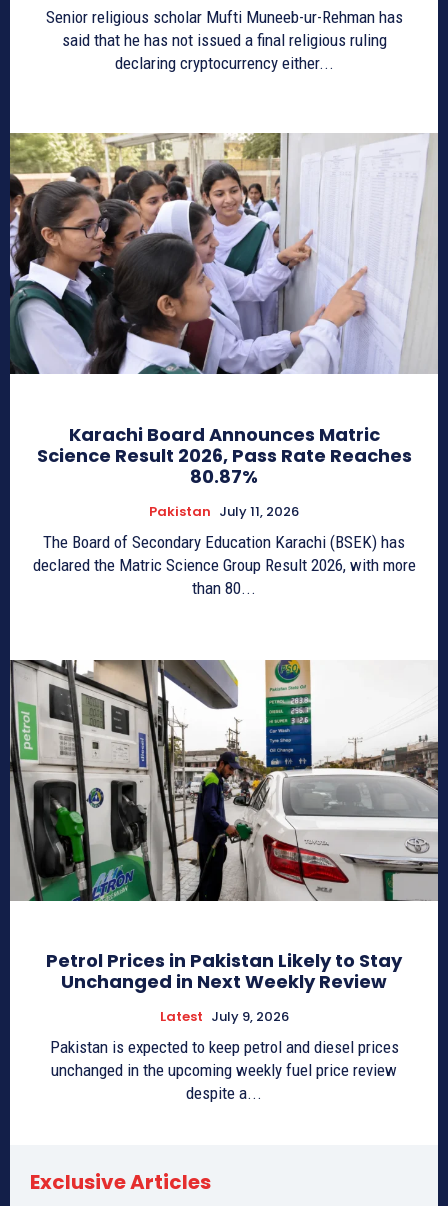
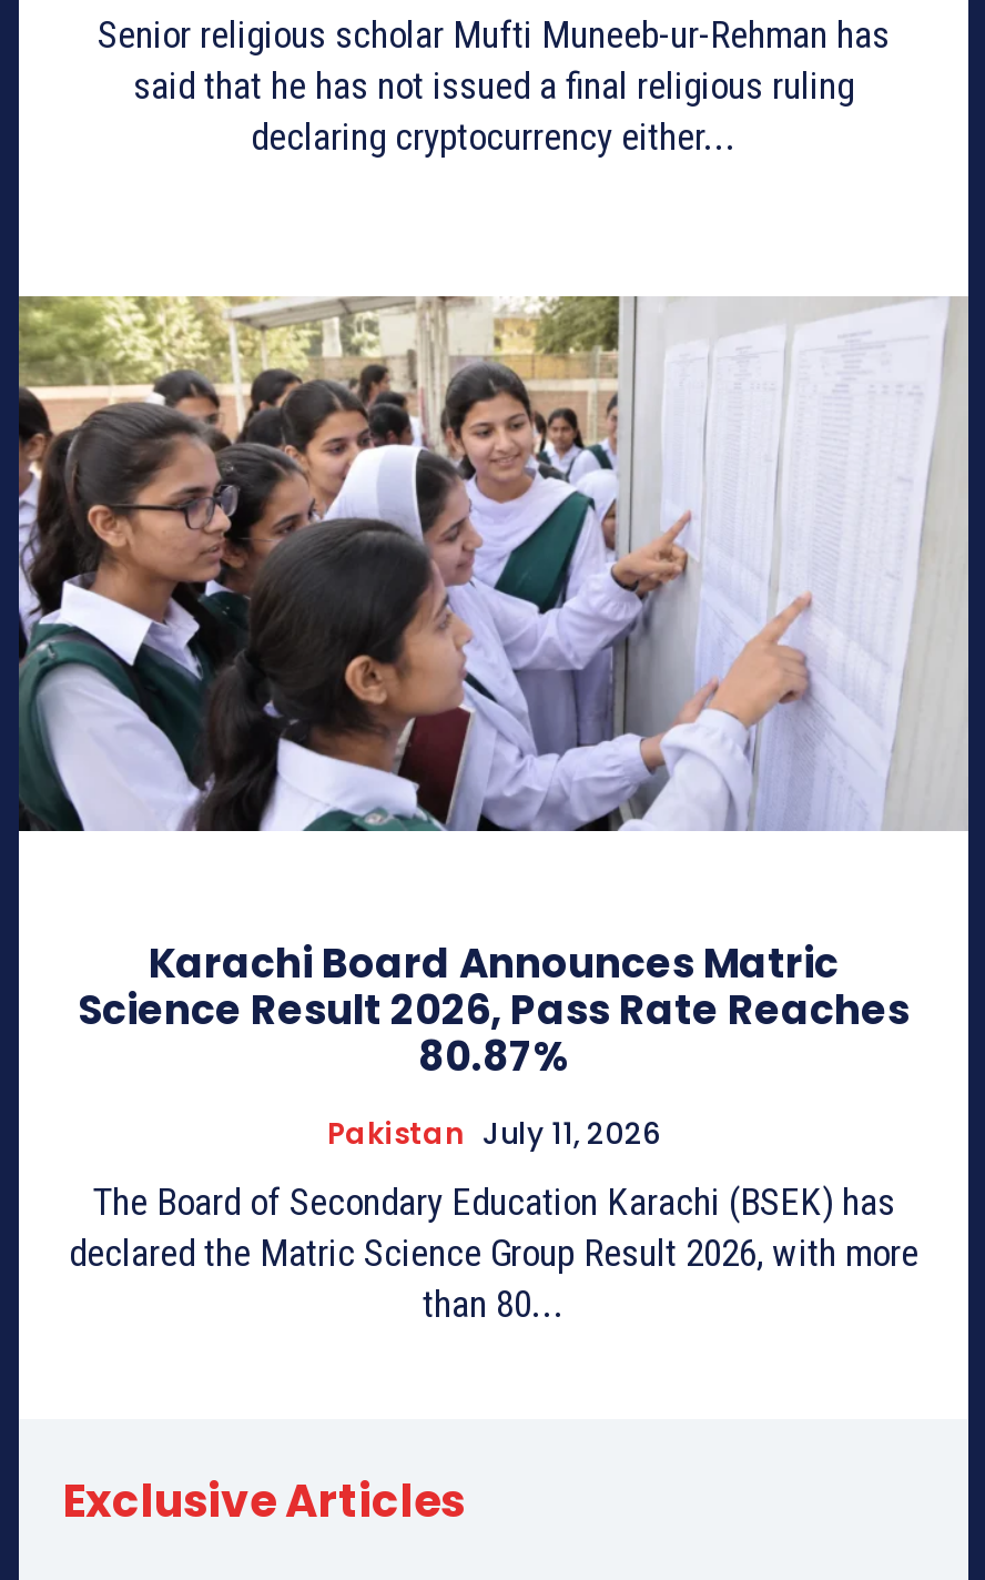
[10,659,438,902] [image] -> none
[46,948,402,1103] Petrol Prices in Pakistan Likely to Stay | Unchanged in Next Weekly Review | Latest July 9, 2026 | Pakistan is expected to keep petrol and diesel prices | unchanged in the upcoming weekly fuel price review | despite a... -> none

